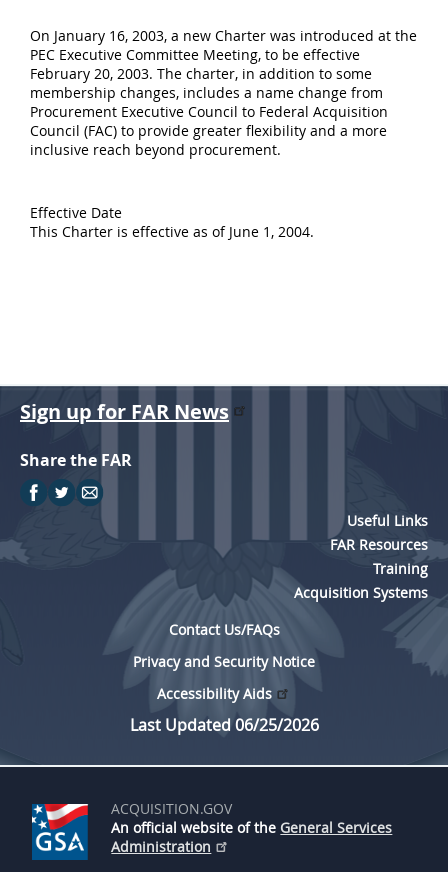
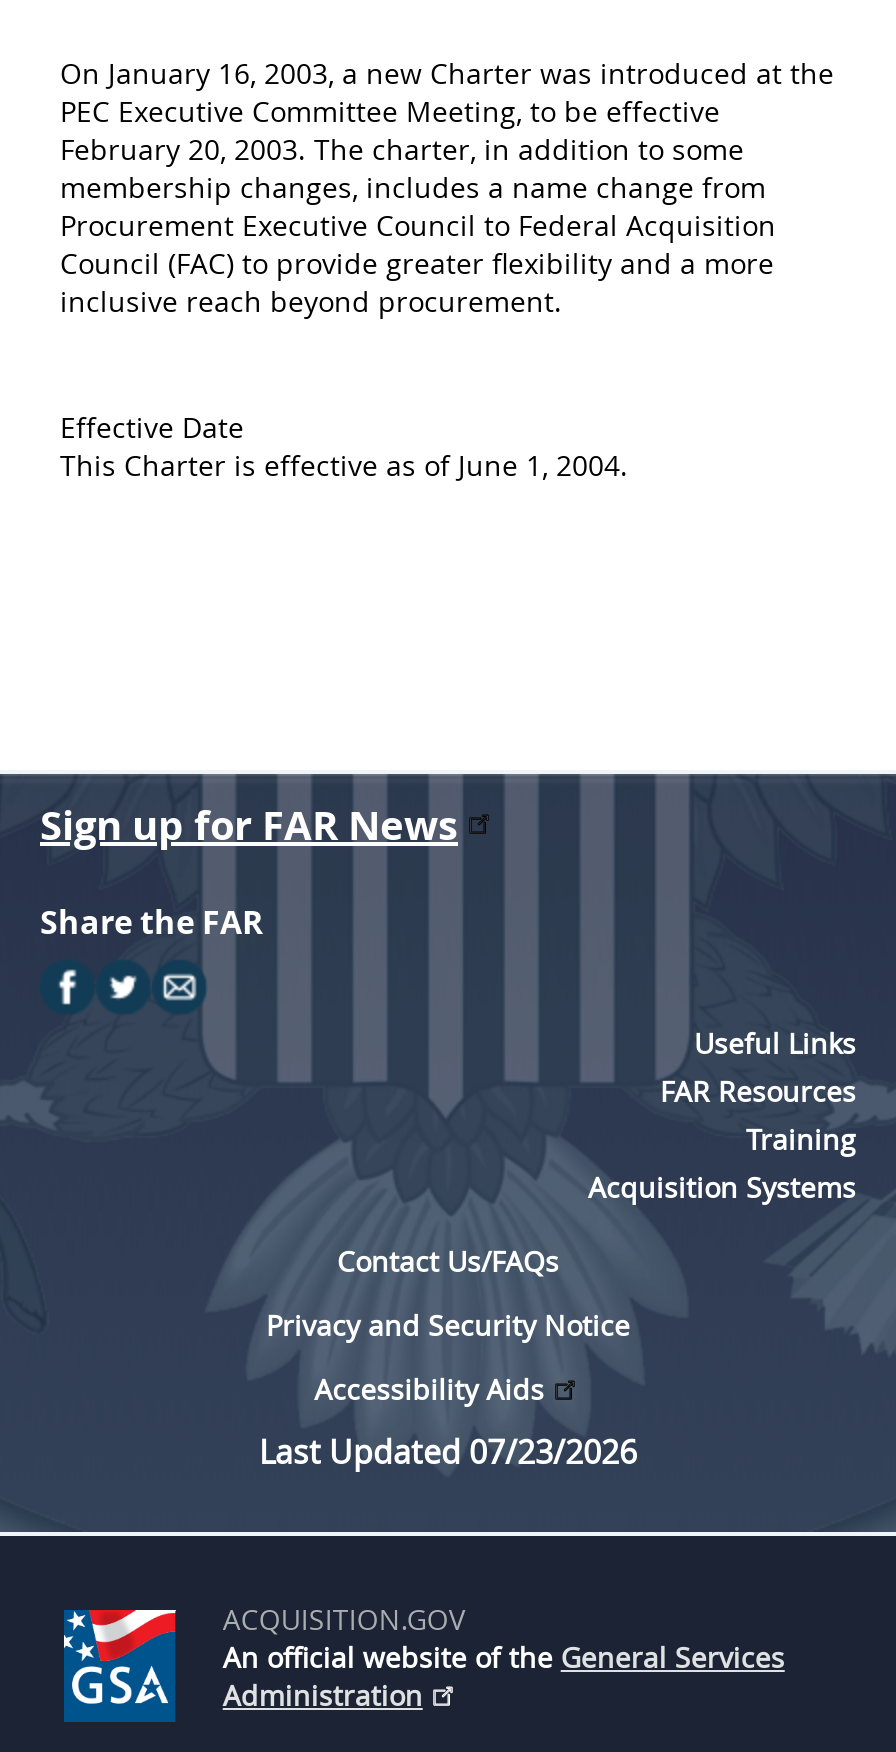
[129,714,318,736] Last Updated 06/25/2026 -> [259,1430,637,1474] Last Updated 07/23/2026

